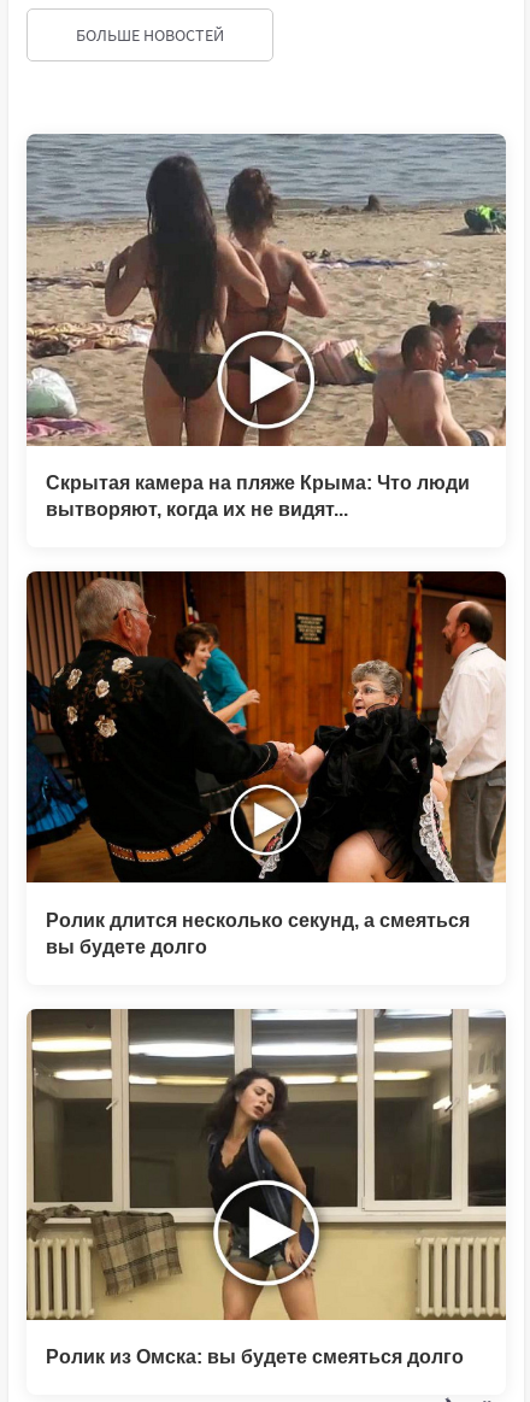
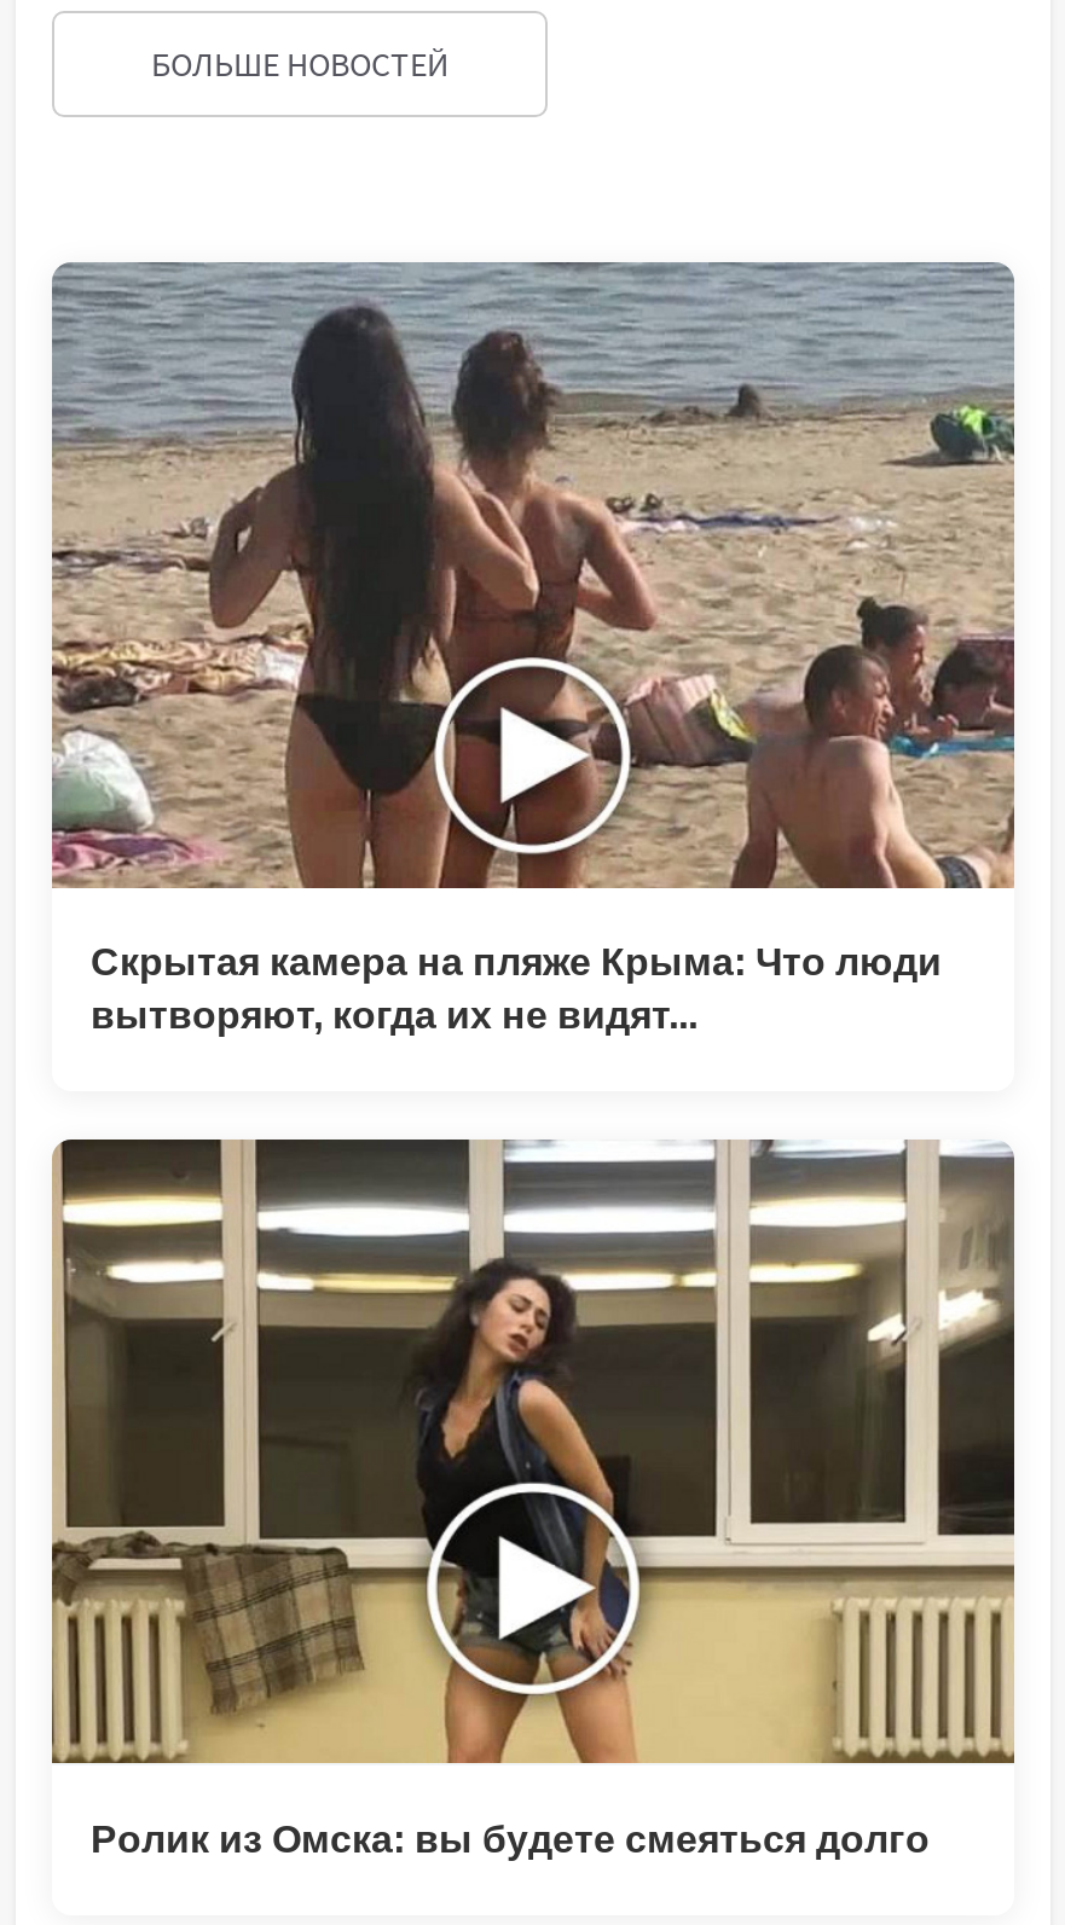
[25,570,507,957] [image] | Ролик длится несколько секунд, а смеяться | вы будете долго -> none

